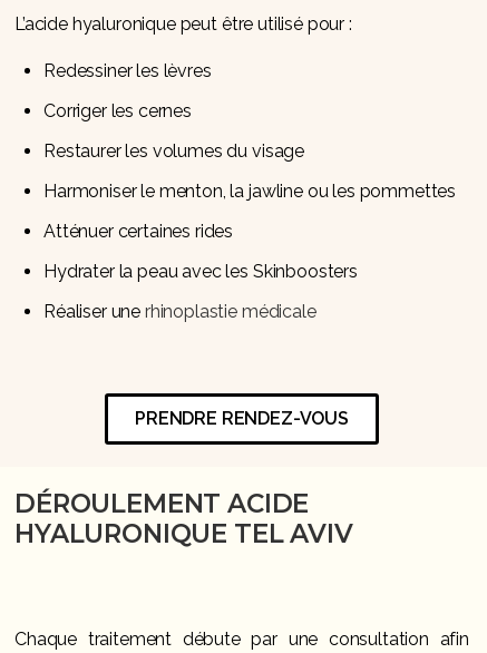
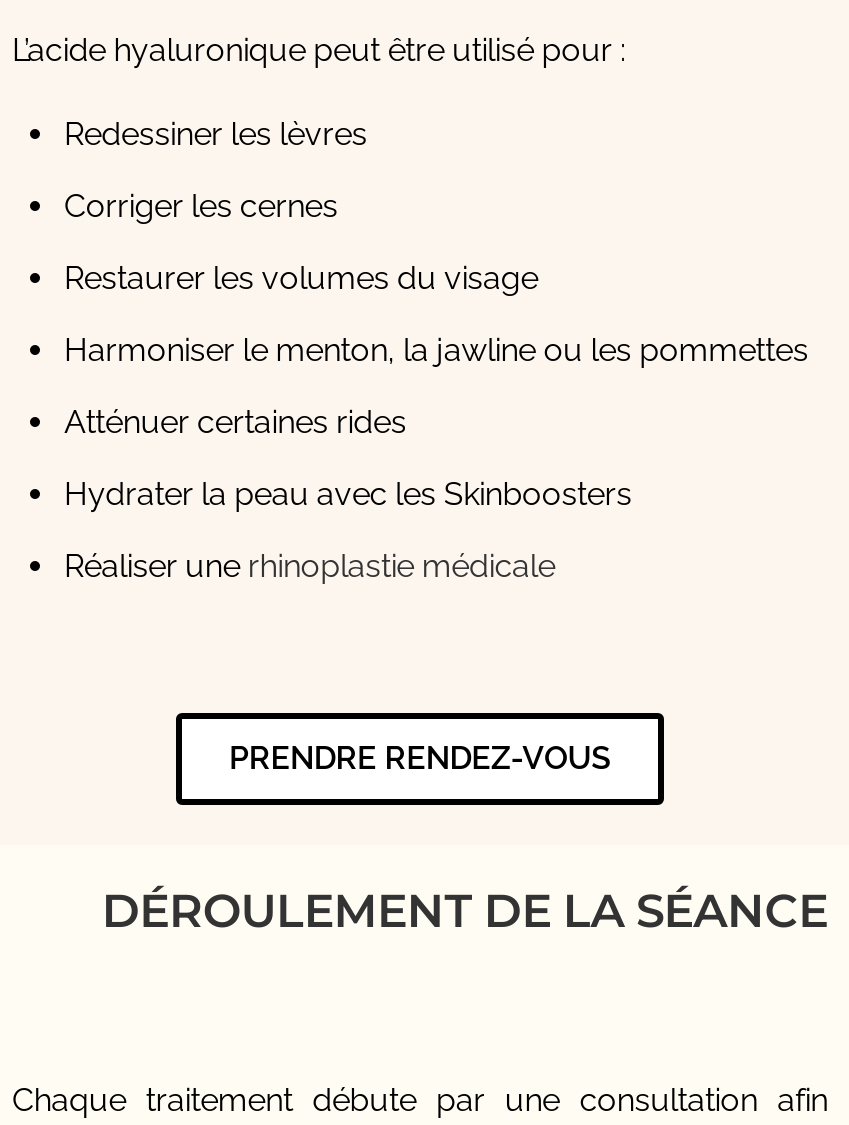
[14,488,353,549] DÉROULEMENT ACIDE | HYALURONIQUE TEL AVIV -> [102,882,828,938] DÉROULEMENT DE LA SÉANCE

